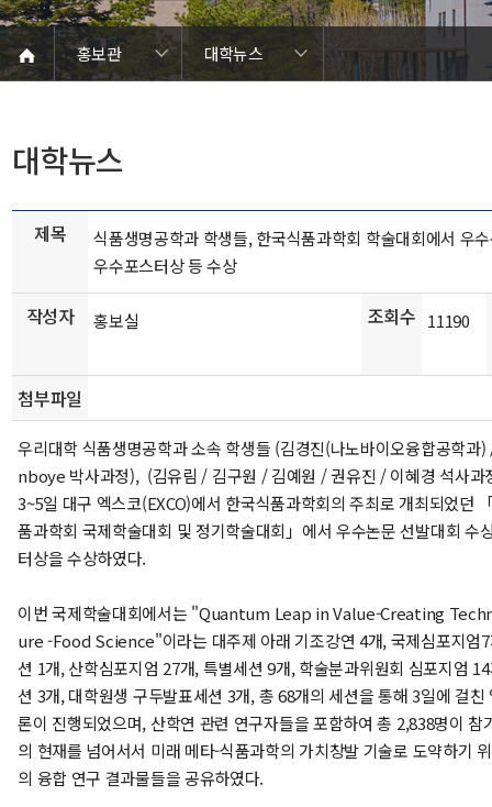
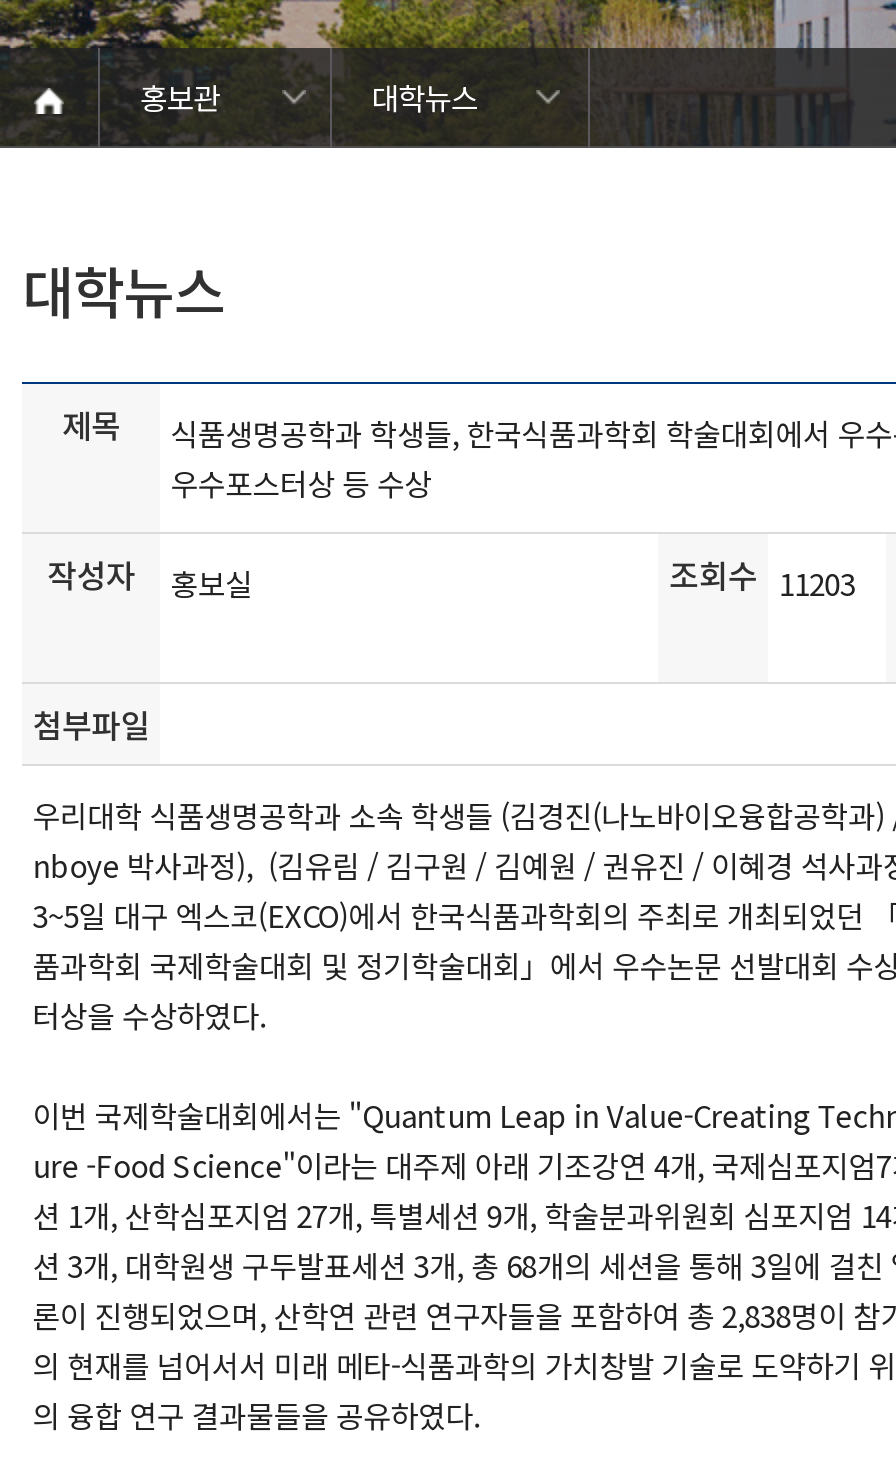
[368,302,470,332] 조회수 11190 -> [669,550,855,604] 조회수 11203

